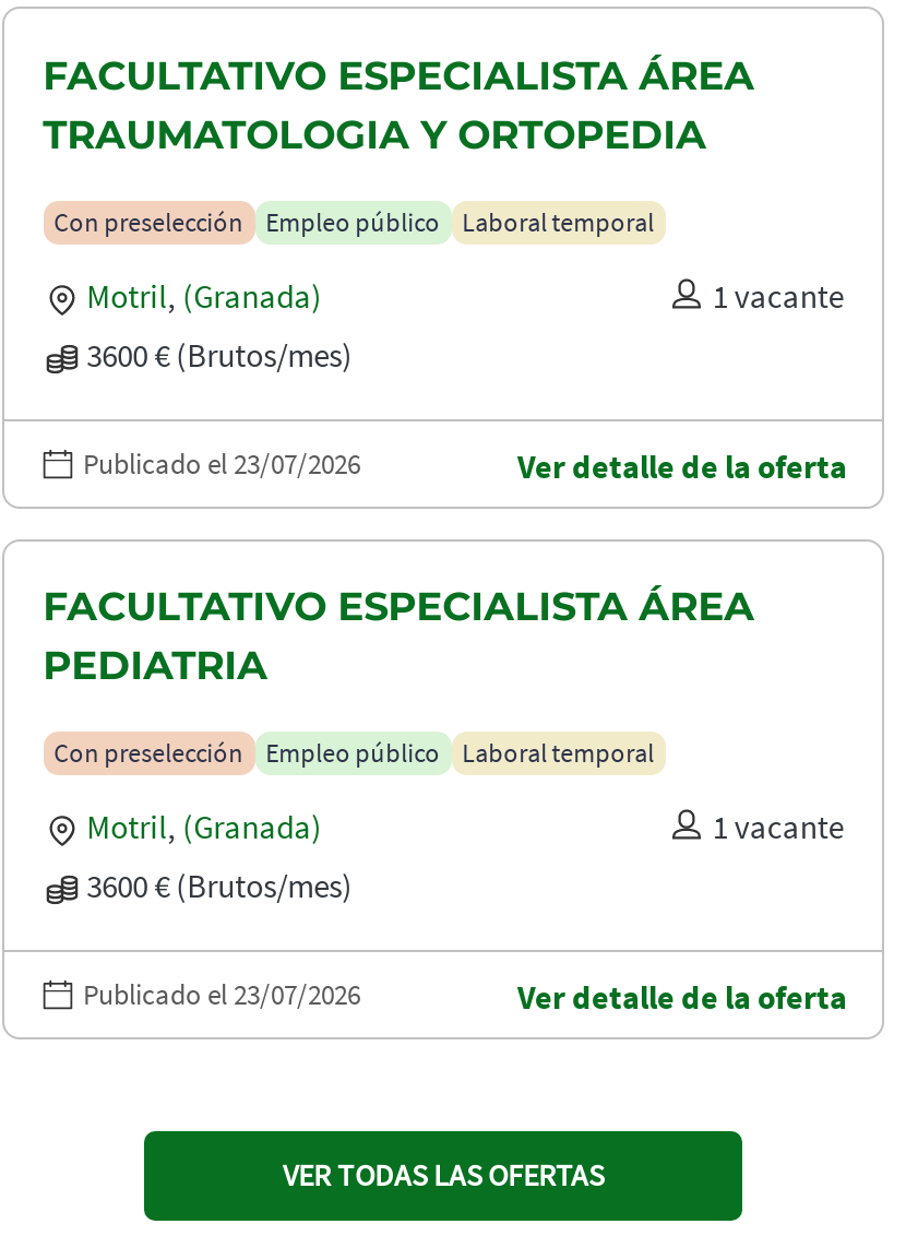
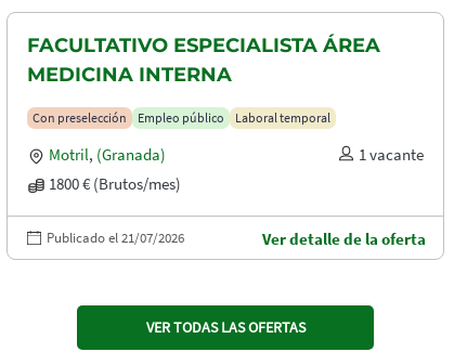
[43,111,706,159] TRAUMATOLOGIA Y ORTOPEDIA -> [27,63,231,87] MEDICINA INTERNA
[43,333,847,1014] 3600 € (Brutos/mes) | Publicado el 23/07/2026 | Ver detalle de la oferta | FACULTATIVO ESPECIALISTA ÁREA | PEDIATRIA | Con preselección | Empleo público | Laboral temporal | Motril, (Granada) | 1 vacante | 3600 € (Brutos/mes) | Publicado el 23/07/2026 -> [47,174,184,247] 1800 € (Brutos/mes) | Publicado el 21/07/2026

